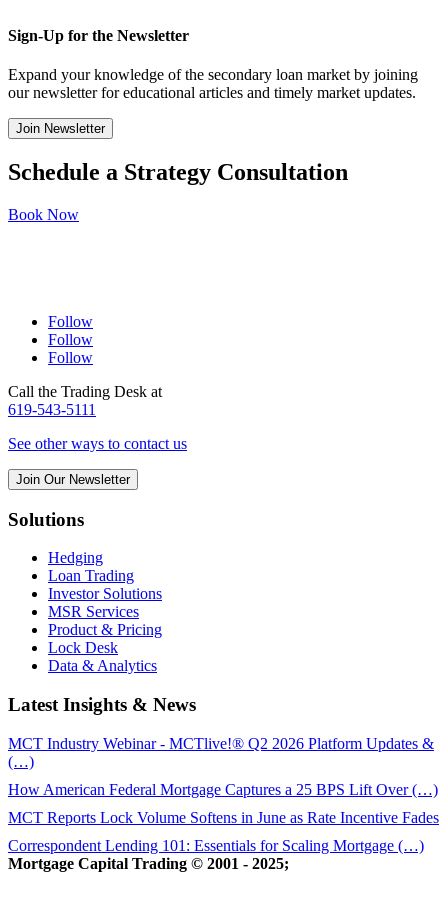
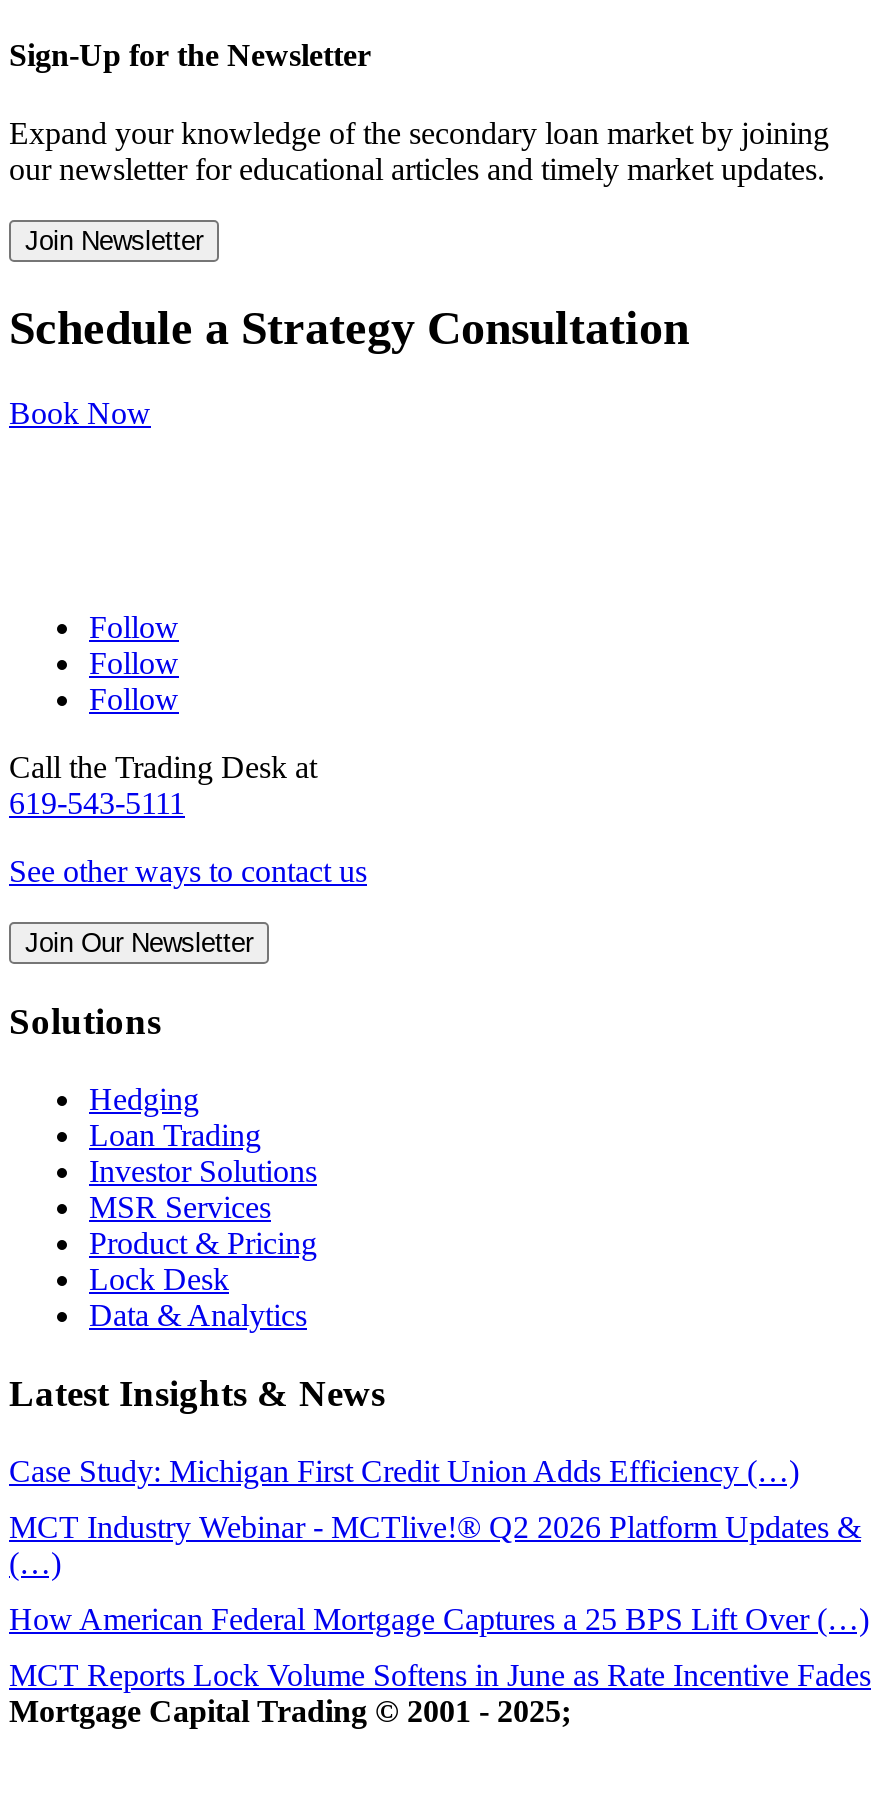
none -> [9,1453,799,1487] Case Study: Michigan First Credit Union Adds Efficiency (…)
moved [8,735,439,826] -> [9,1509,871,1691]: MCT Industry Webinar - MCTlive!® Q2 2026 Platform Updates & | How American Federal Mortgage Captures a 25 BPS Lift Over (…) | MCT Reports Lock Volume Softens in June as Rate Incentive Fades
[8,837,424,854] Correspondent Lending 101: Essentials for Scaling Mortgage (…) -> none

